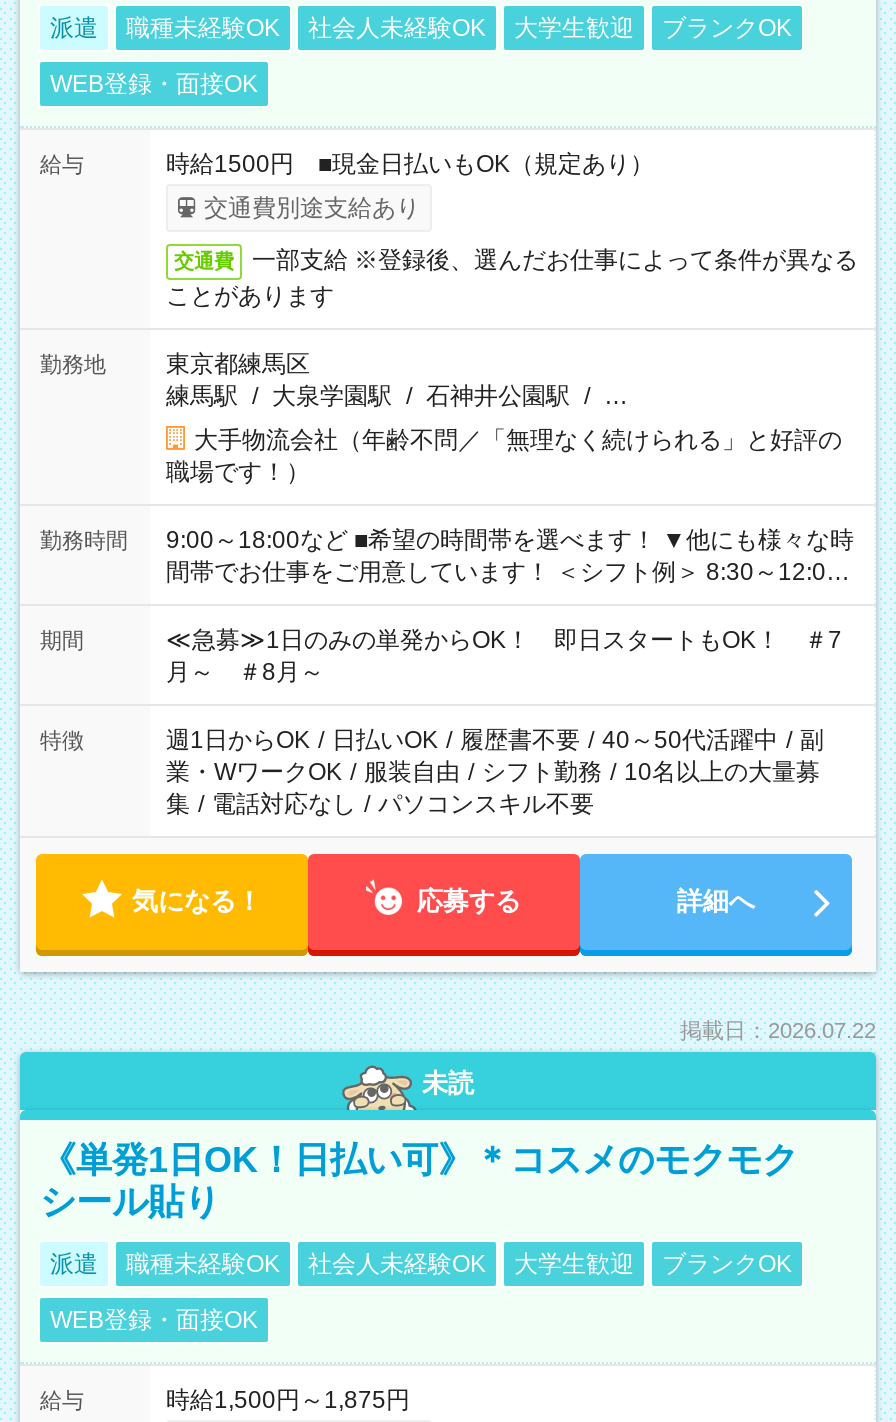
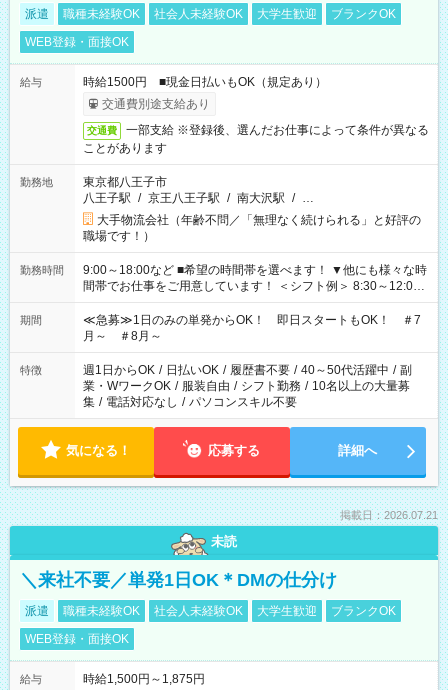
[166,350,628,410] 東京都練馬区 | 練馬駅 / 大泉学園駅 / 石神井公園駅 / … -> [83,175,314,205] 東京都八王子市 | 八王子駅 / 京王八王子駅 / 南大沢駅 / …
[680,1018,876,1042] 掲載日：2026.07.22 -> [340,509,438,521] 掲載日：2026.07.21
[40,1140,798,1222] 《単発1日OK！日払い可》＊コスメのモクモク | シール貼り -> [20,570,337,590] ＼来社不要／単発1日OK＊DMの仕分け

